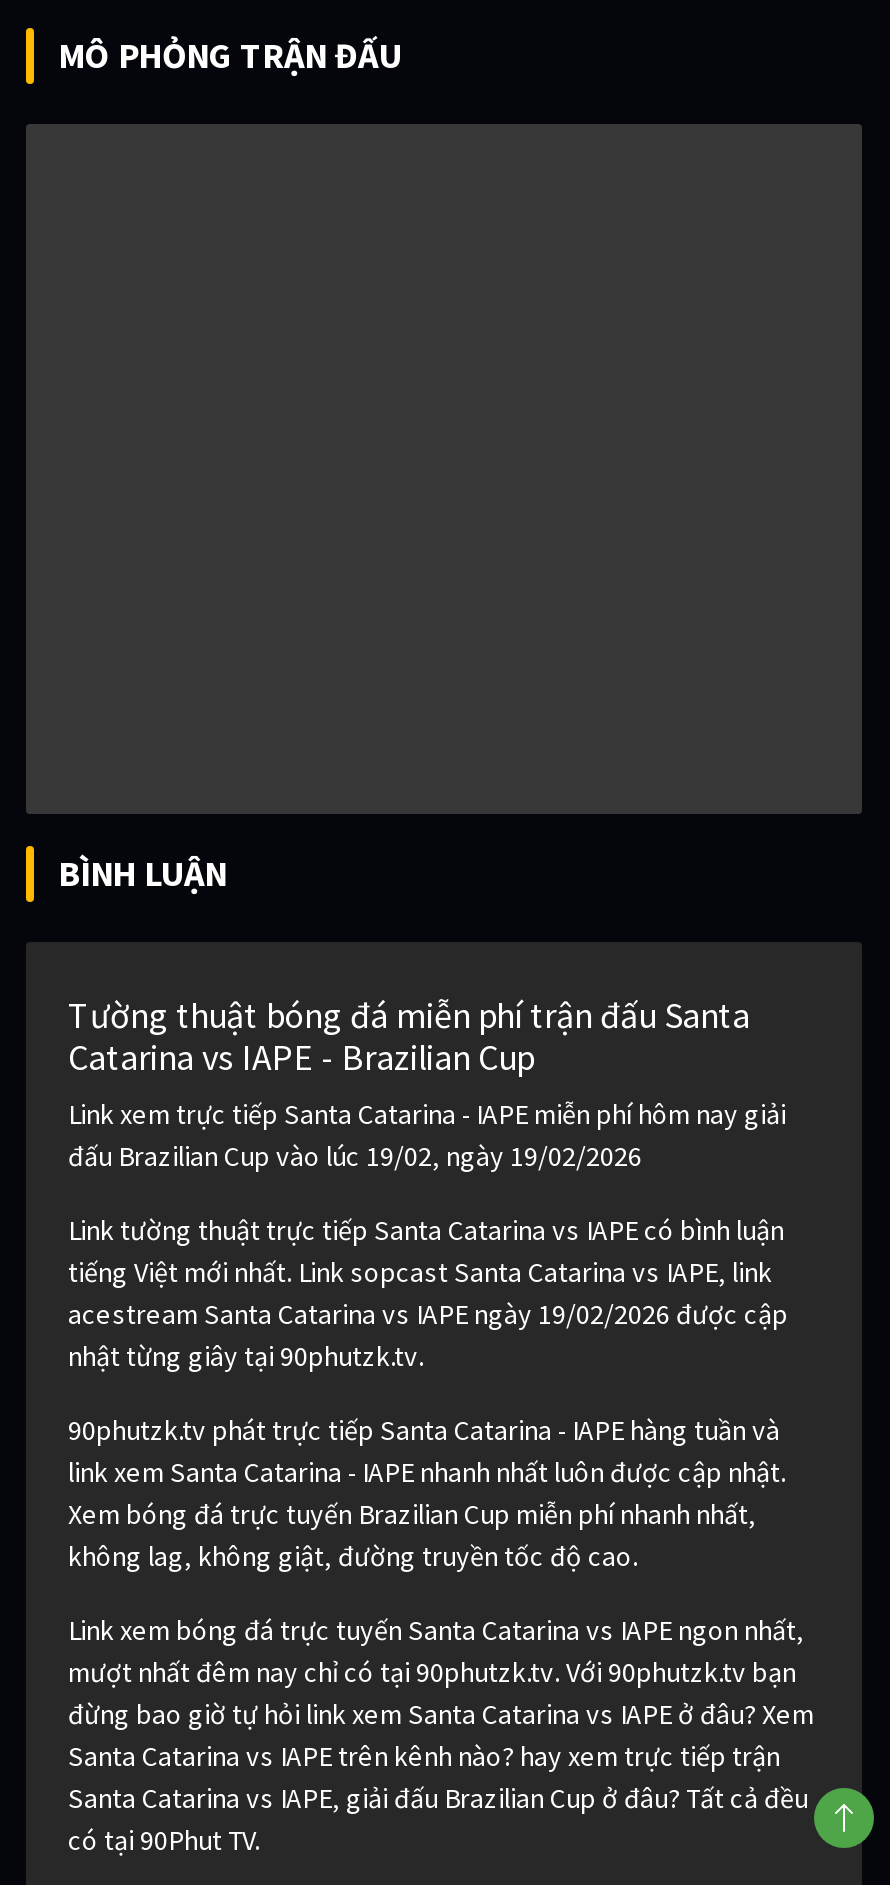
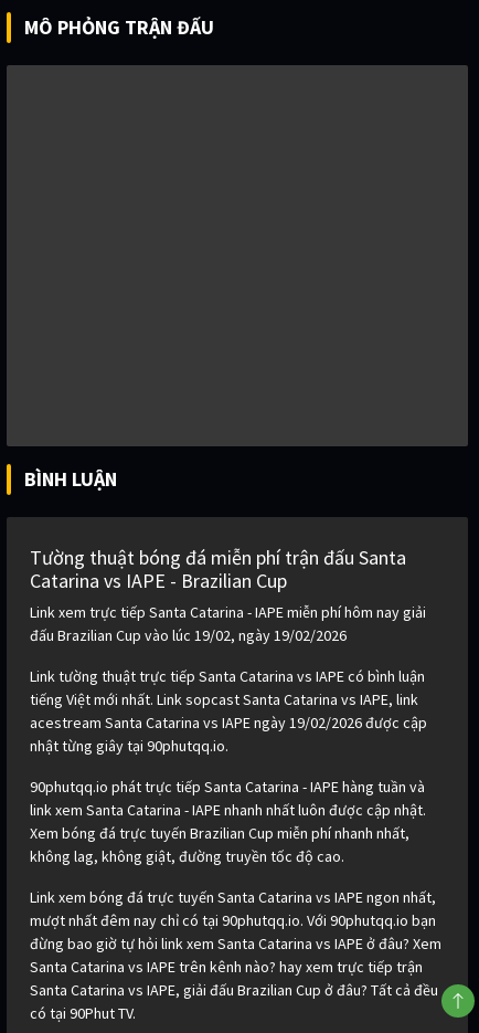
[68,1339,424,1375] nhật từng giây tại 90phutzk.tv. -> [30,736,228,756] nhật từng giây tại 90phutqq.io.
[68,1413,780,1449] 90phutzk.tv phát trực tiếp Santa Catarina - IAPE hàng tuần và -> [30,777,425,797] 90phutqq.io phát trực tiếp Santa Catarina - IAPE hàng tuần và
[68,1655,796,1691] mượt nhất đêm nay chỉ có tại 90phutzk.tv. Với 90phutzk.tv bạn -> [30,911,436,931] mượt nhất đêm nay chỉ có tại 90phutqq.io. Với 90phutqq.io bạn

